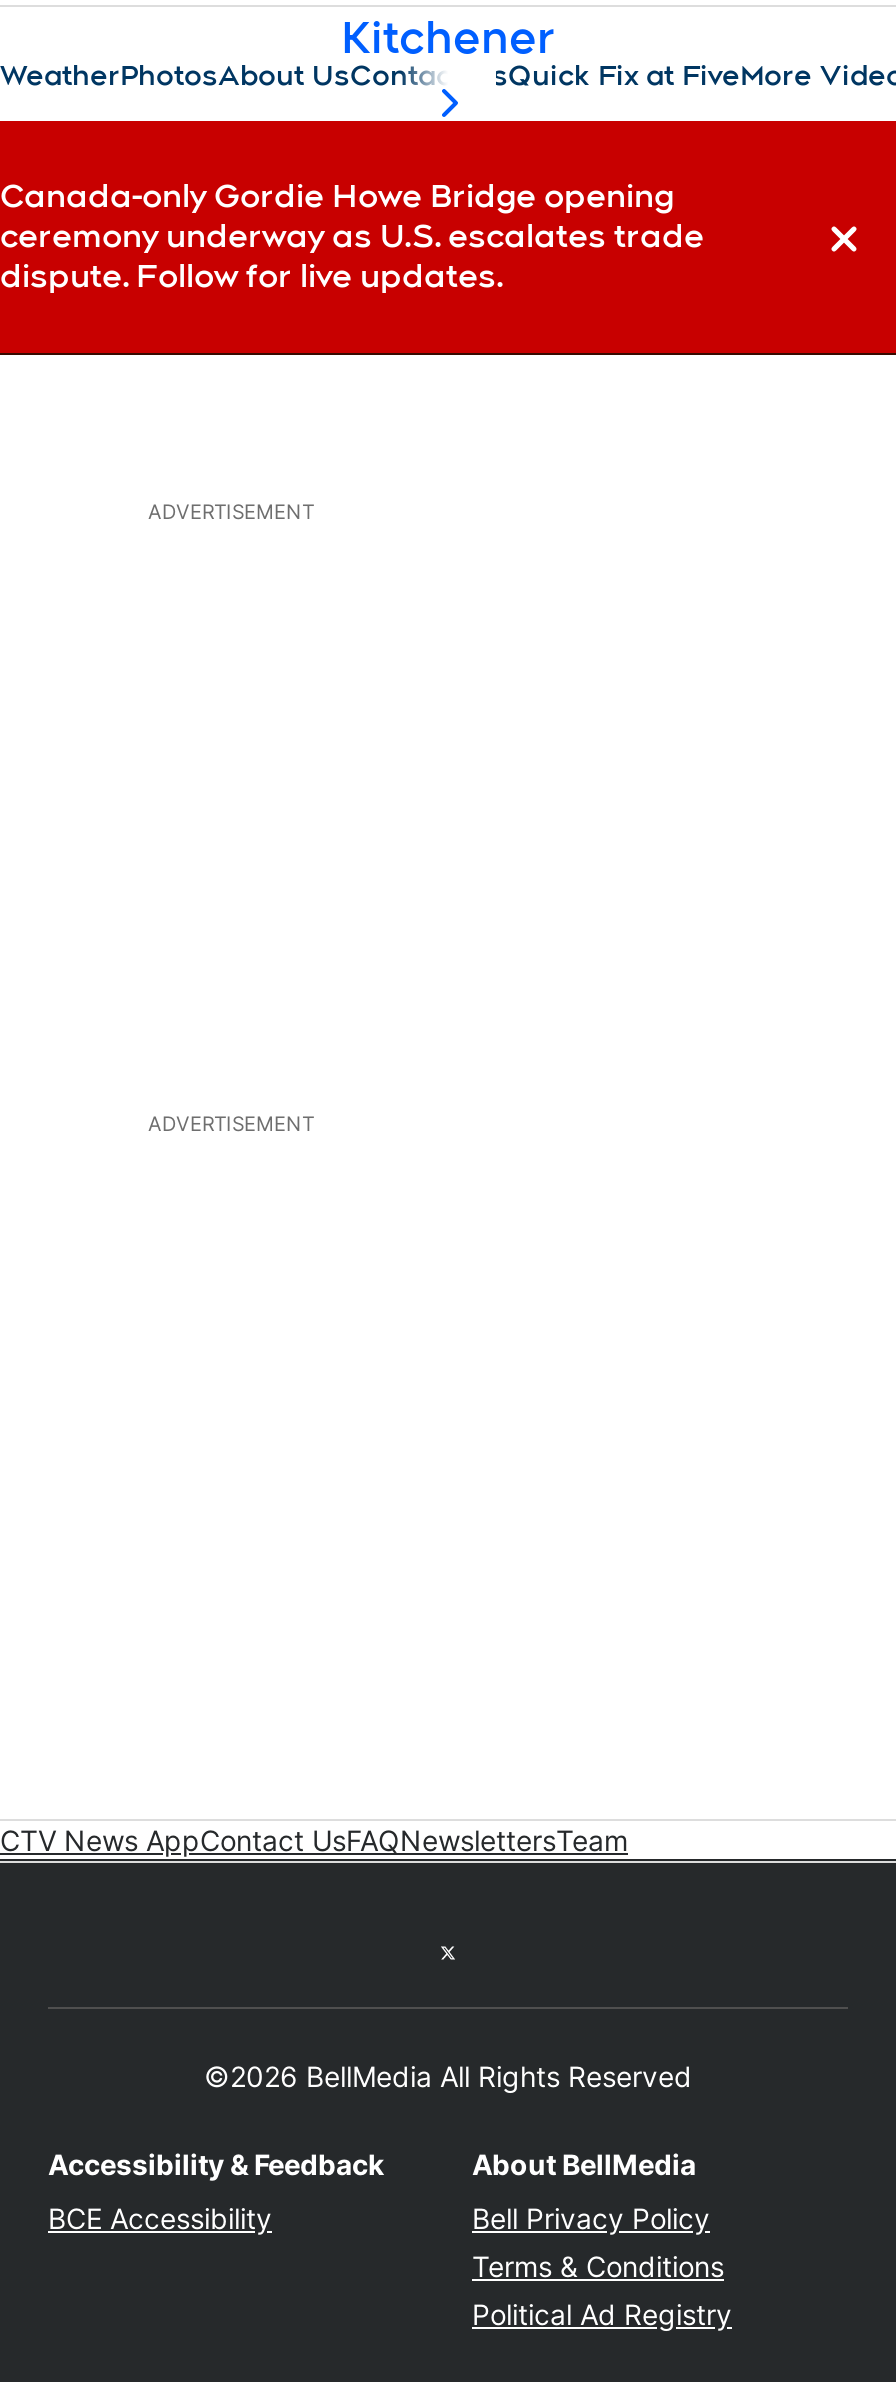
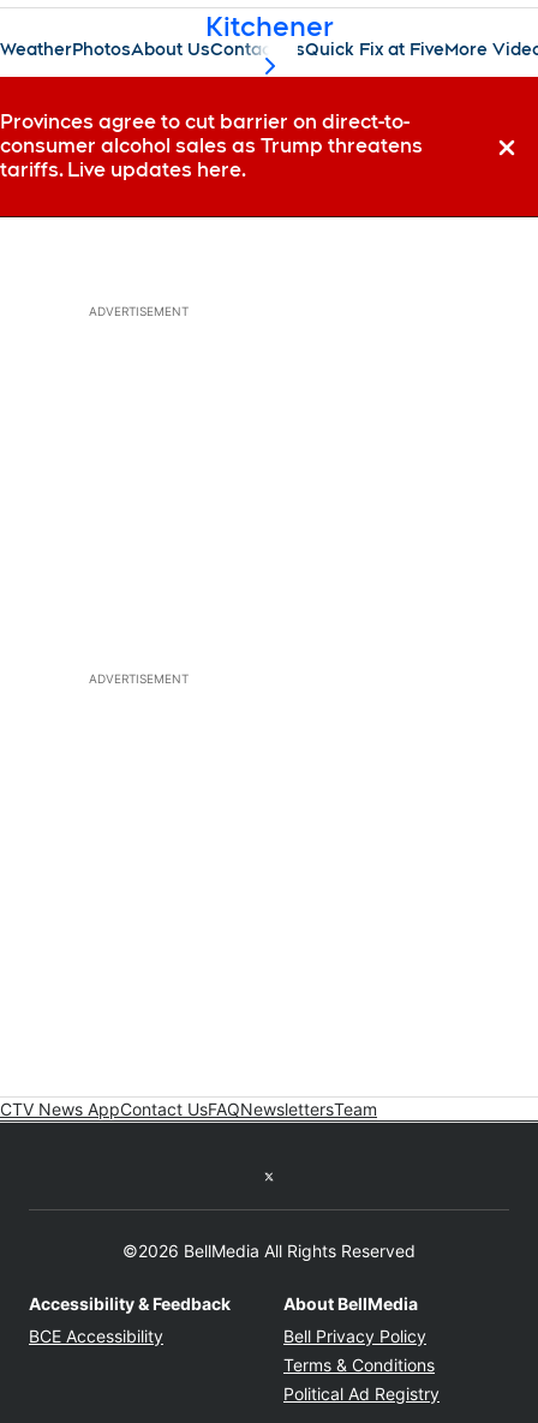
[0,177,704,295] Canada-only Gordie Howe Bridge opening | ceremony underway as U.S. escalates trade | dispute. Follow for live updates. -> [0,110,423,181] Provinces agree to cut barrier on direct-to- | consumer alcohol sales as Trump threatens | tariffs. Live updates here.

